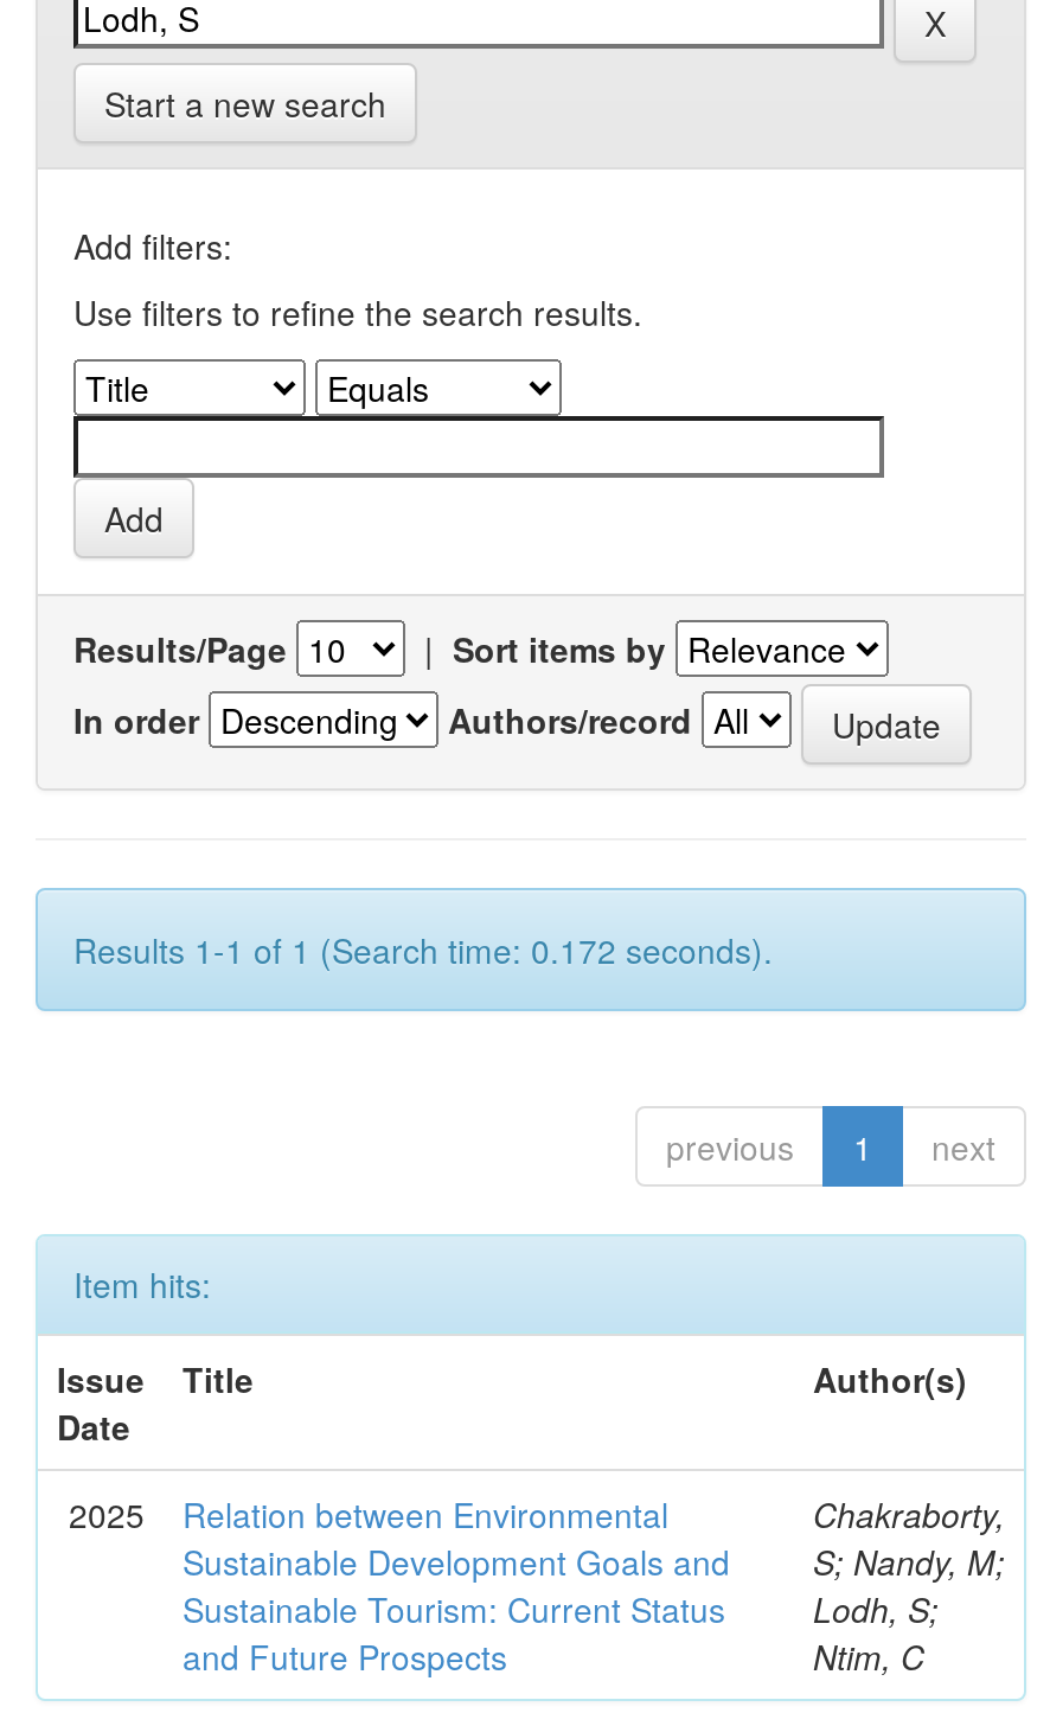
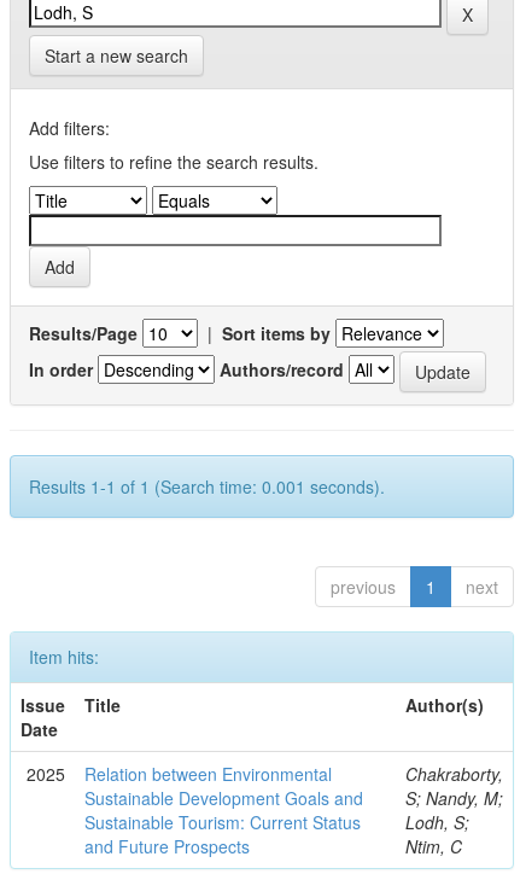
[73,926,773,973] Results 1-1 of 1 (Search time: 0.172 seconds). -> [29,474,385,499] Results 1-1 of 1 (Search time: 0.001 seconds).

